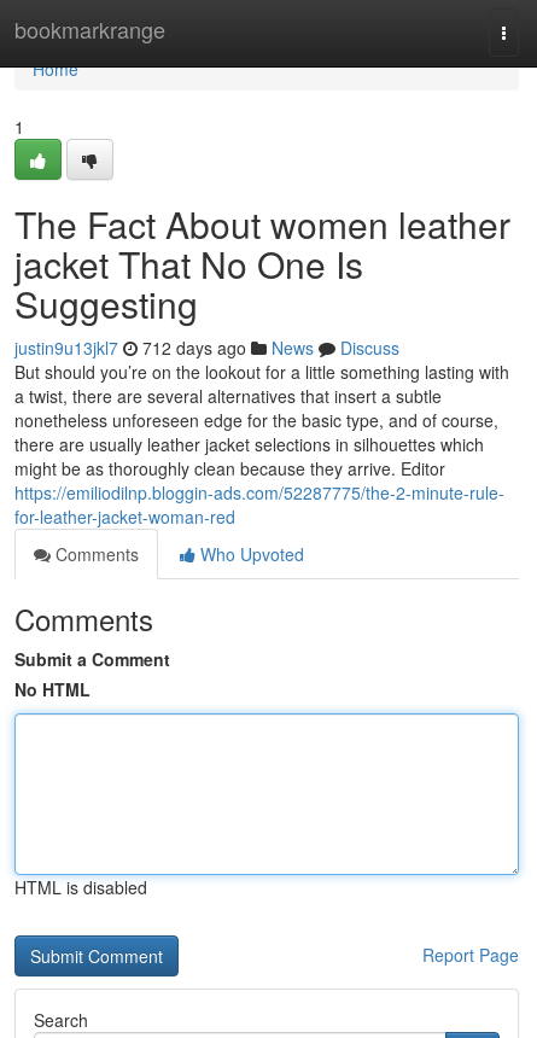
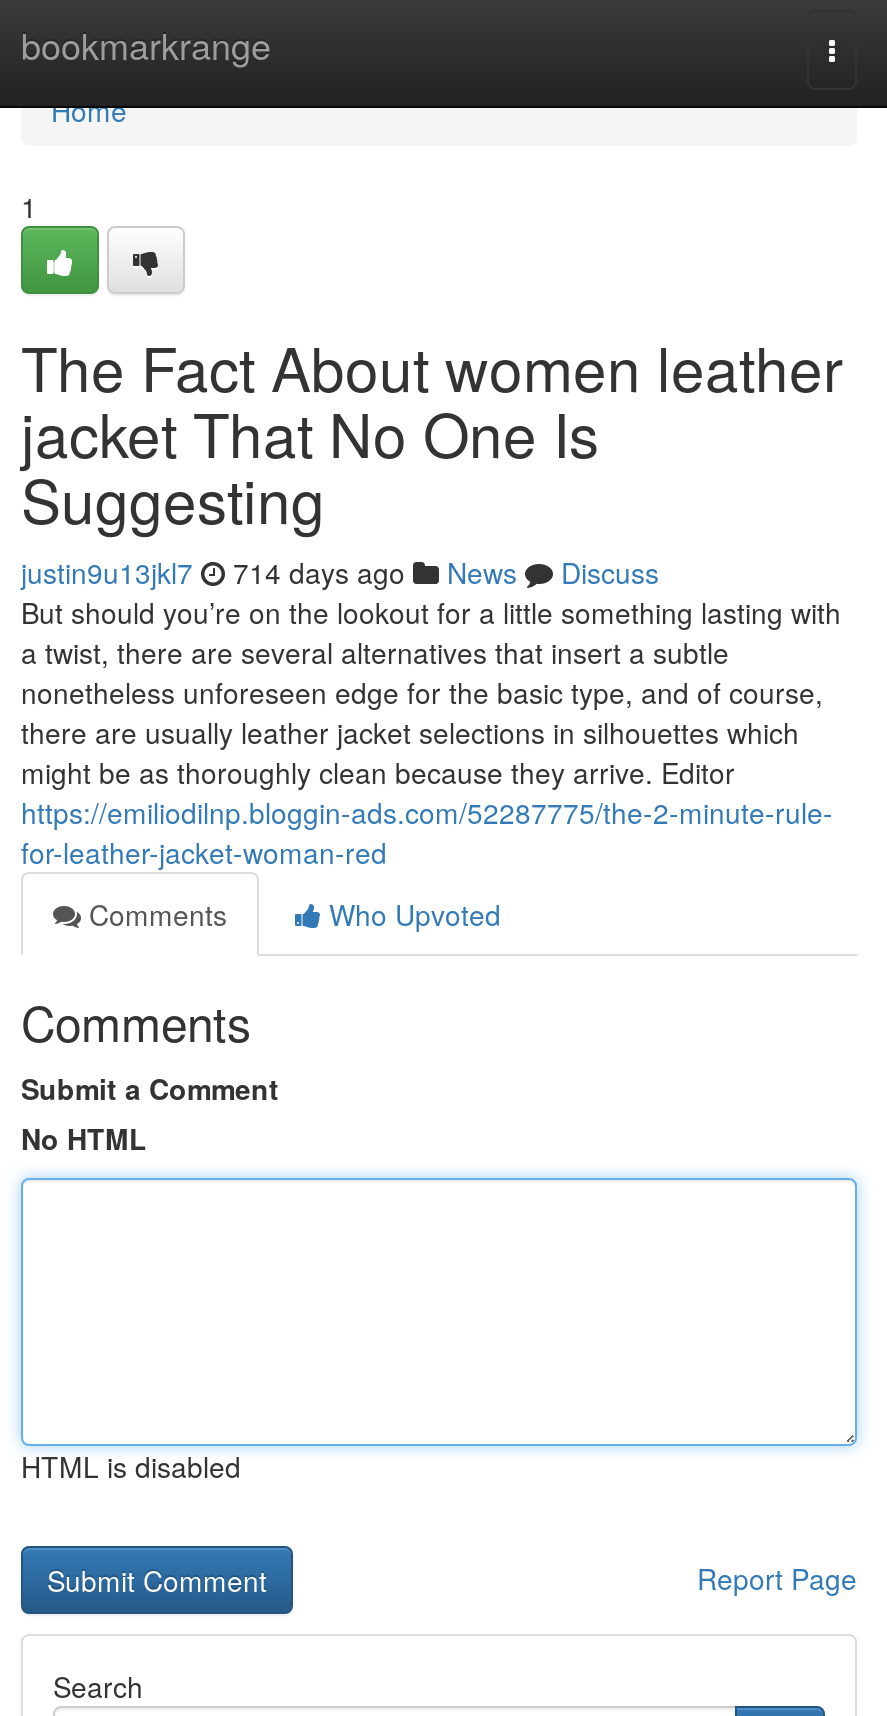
[14,336,399,360] justin9u13jkl7 712 days ago News Discuss -> [21,552,659,592] justin9u13jkl7 714 days ago News Discuss

